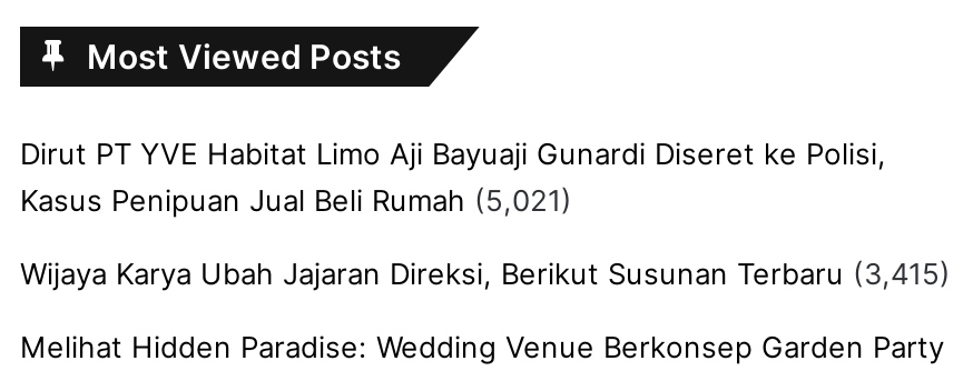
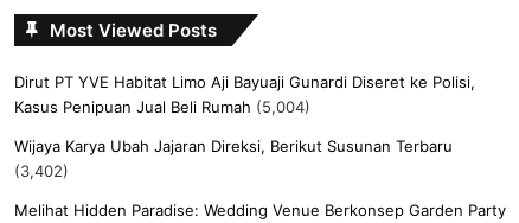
[20,182,572,217] Kasus Penipuan Jual Beli Rumah (5,021) -> [14,97,310,116] Kasus Penipuan Jual Beli Rumah (5,004)
[20,255,951,291] Wijaya Karya Ubah Jajaran Direksi, Berikut Susunan Terbaru (3,415) -> [14,136,453,180] Wijaya Karya Ubah Jajaran Direksi, Berikut Susunan Terbaru | (3,402)

